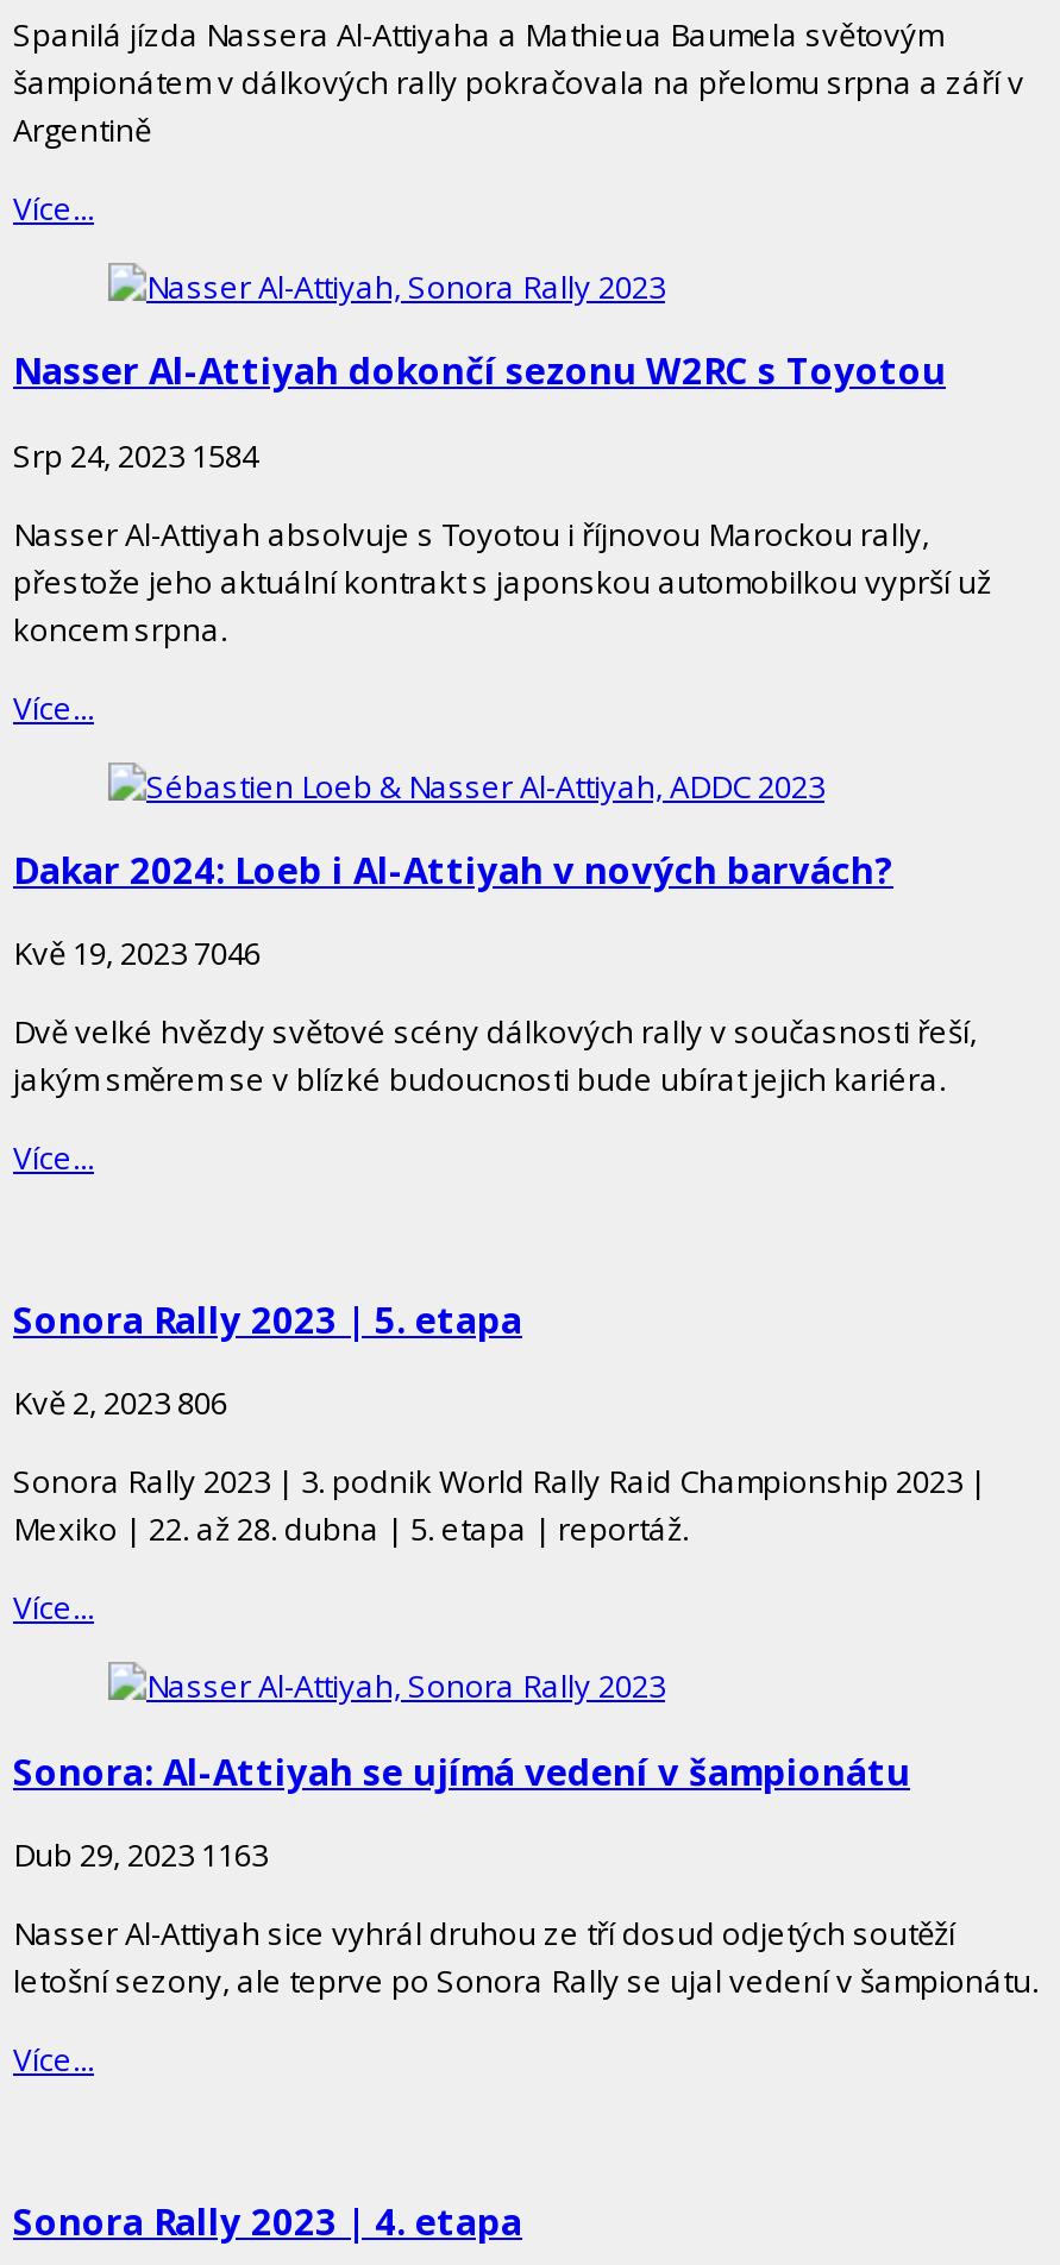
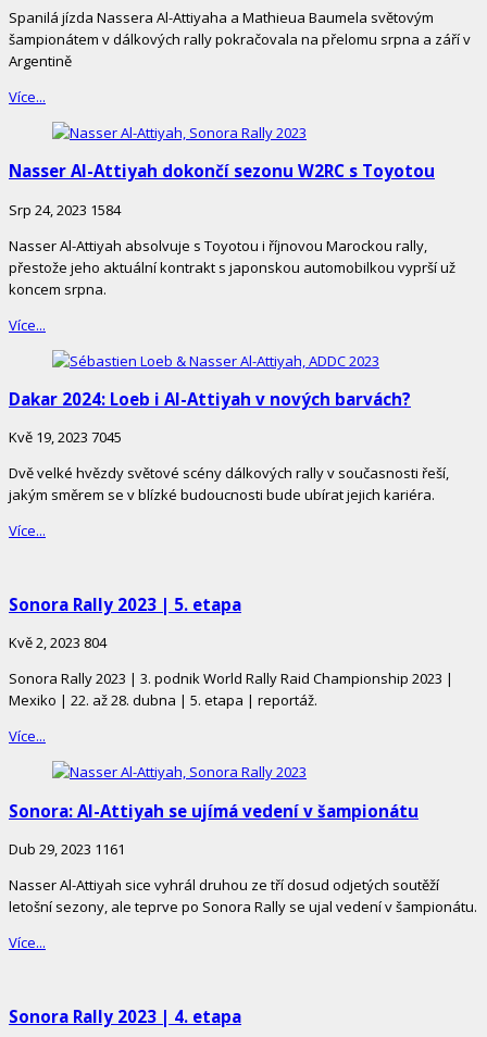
[13,931,261,974] Kvě 19, 2023 7046 -> [9,427,122,447] Kvě 19, 2023 7045
[13,1382,227,1425] Kvě 2, 2023 806 -> [9,633,107,653] Kvě 2, 2023 804
[13,1833,268,1876] Dub 29, 2023 1163 -> [9,839,125,859] Dub 29, 2023 1161

